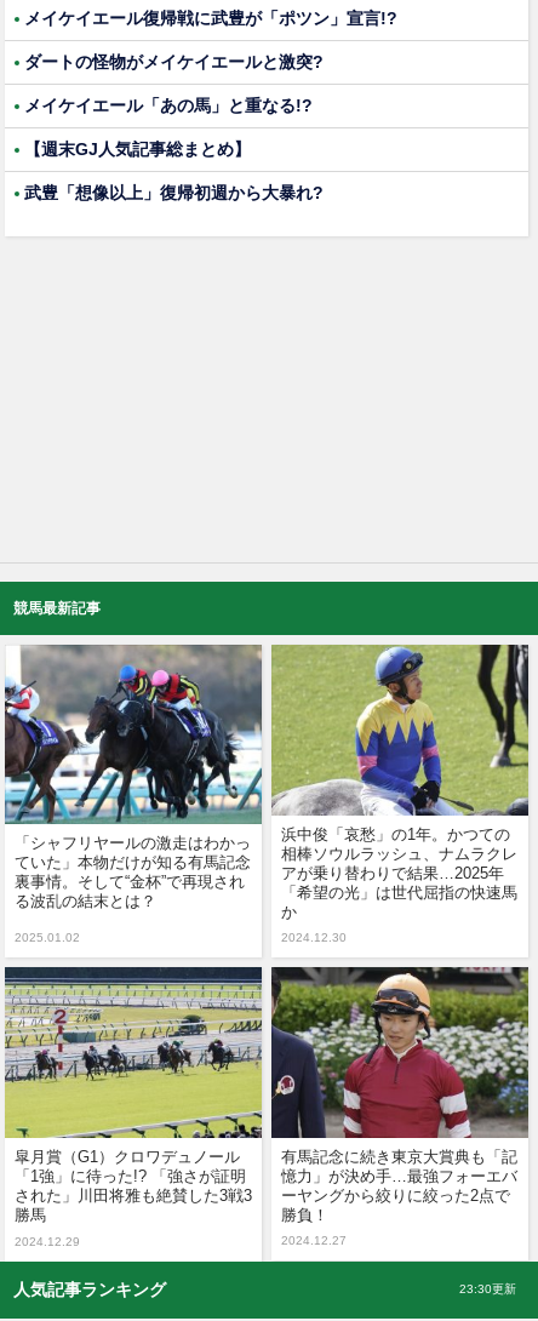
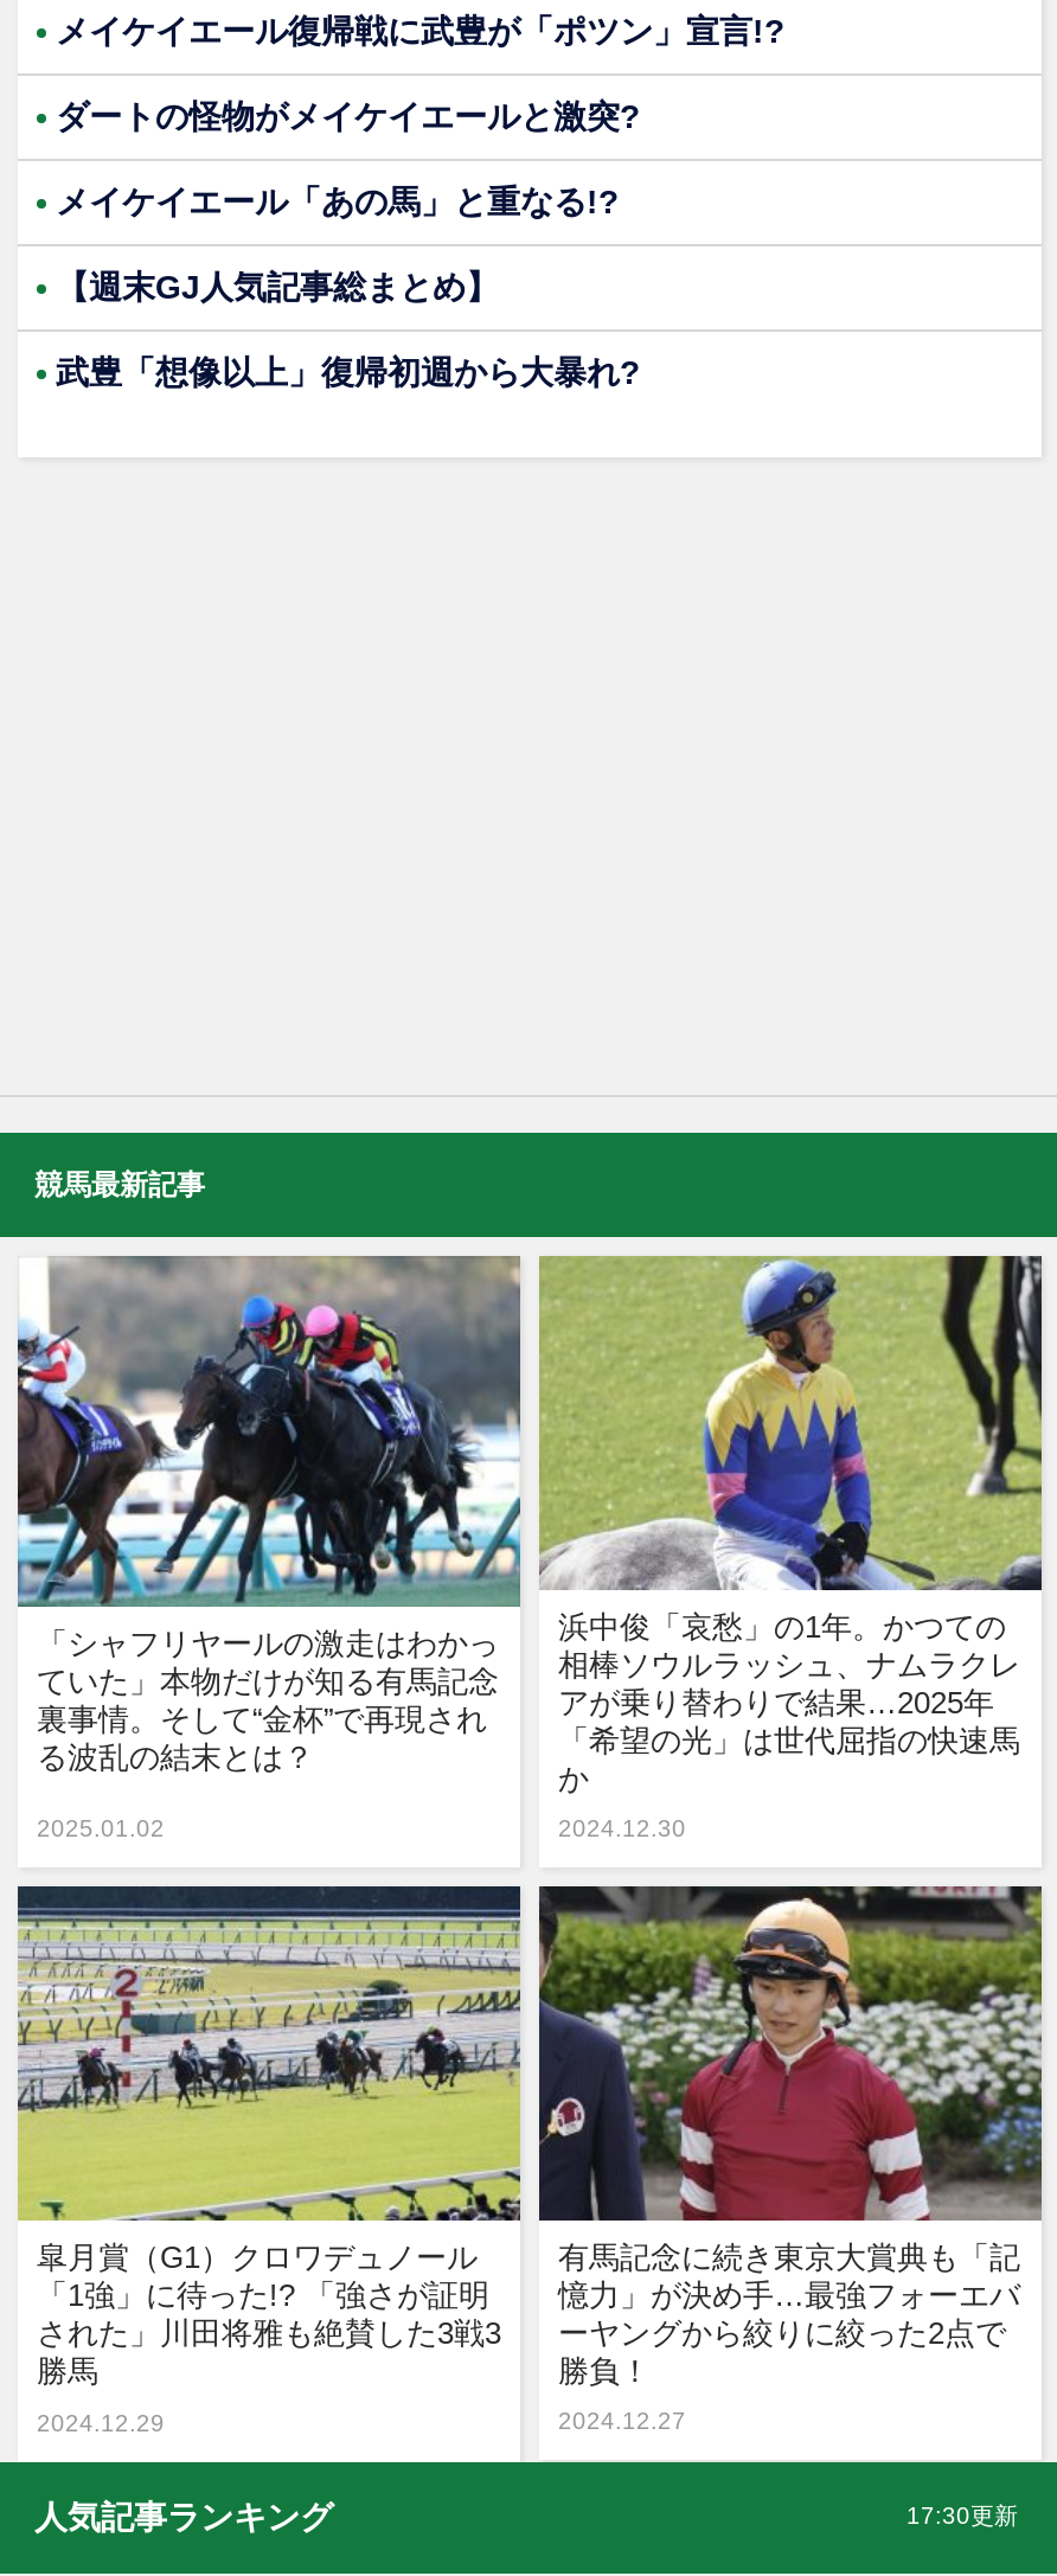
[459,1283,516,1296] 23:30更新 -> [907,2503,1018,2529] 17:30更新

